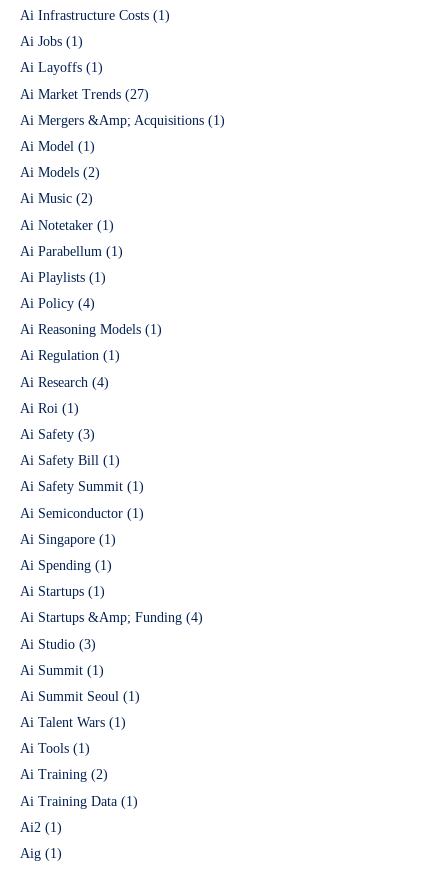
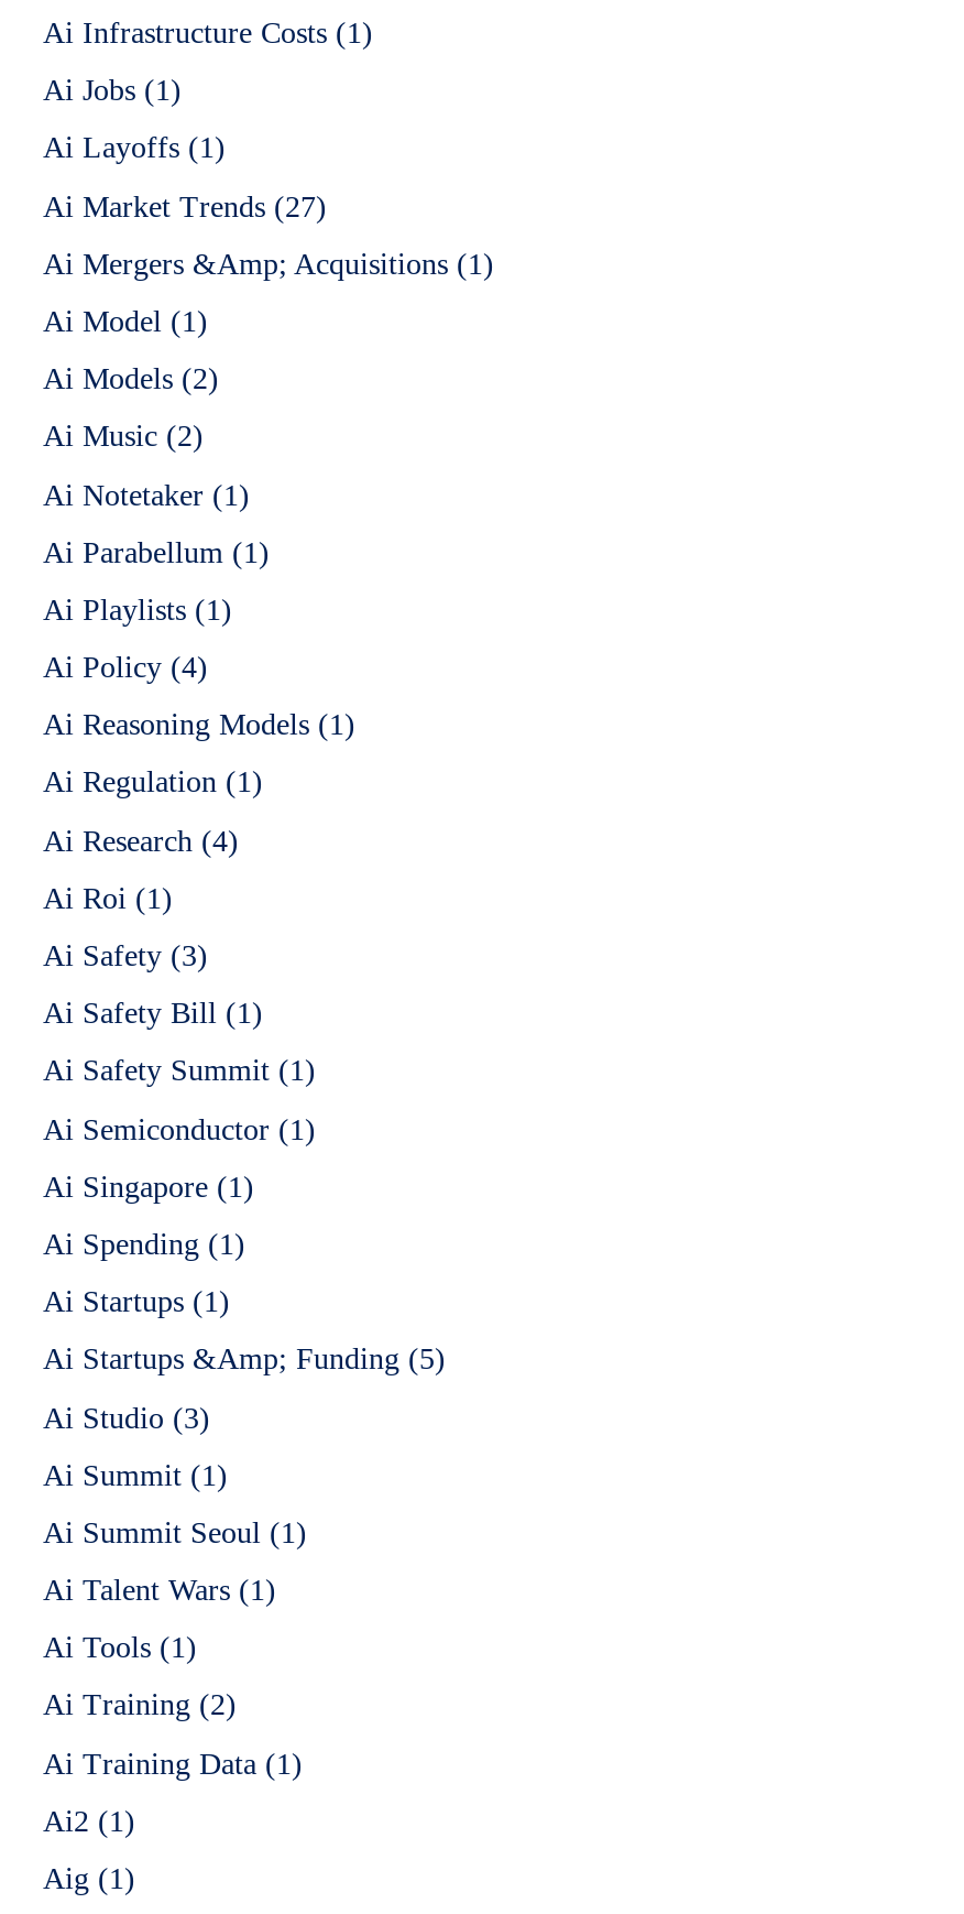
[20,610,203,625] Ai Startups &Amp; Funding (4) -> [43,1343,446,1376] Ai Startups &Amp; Funding (5)

